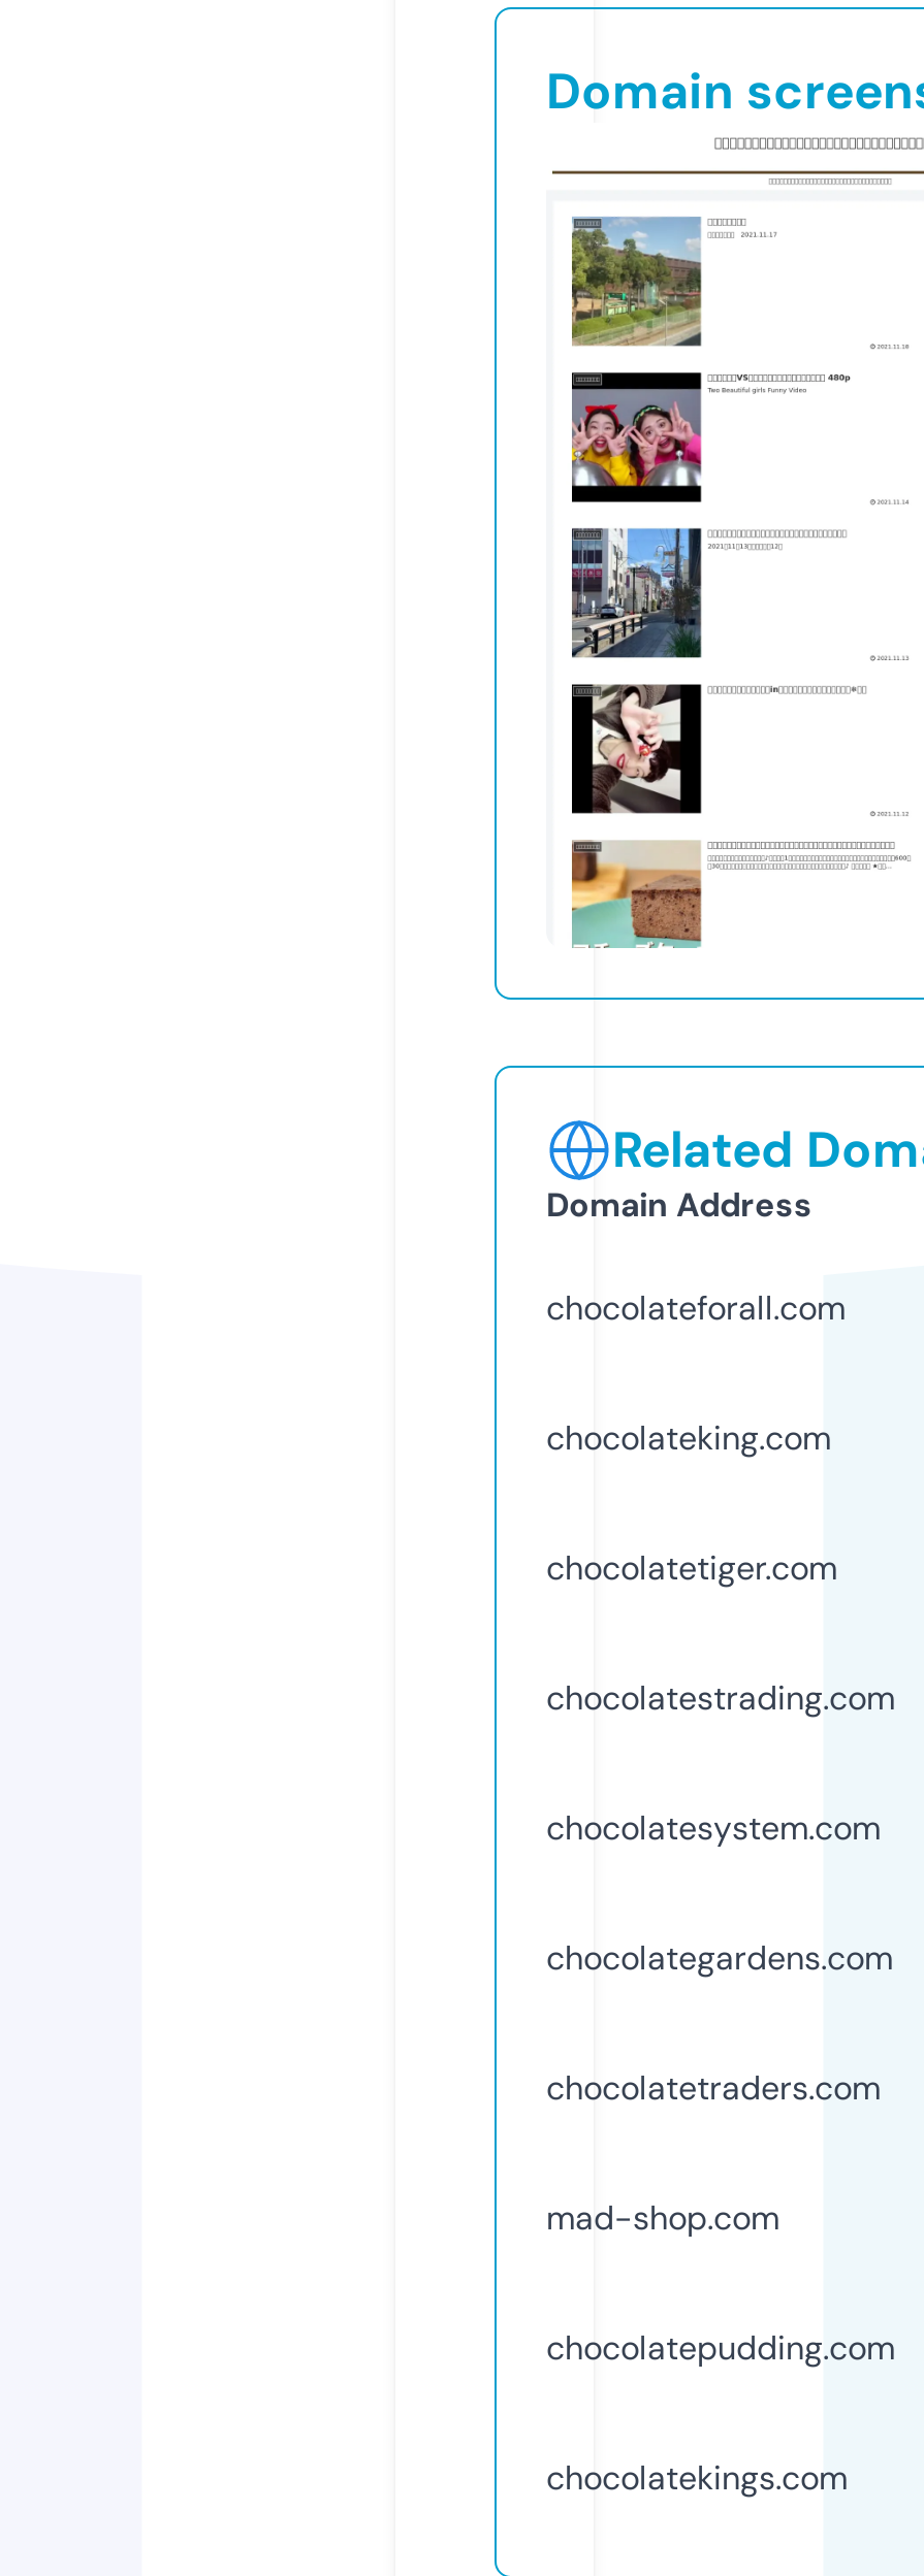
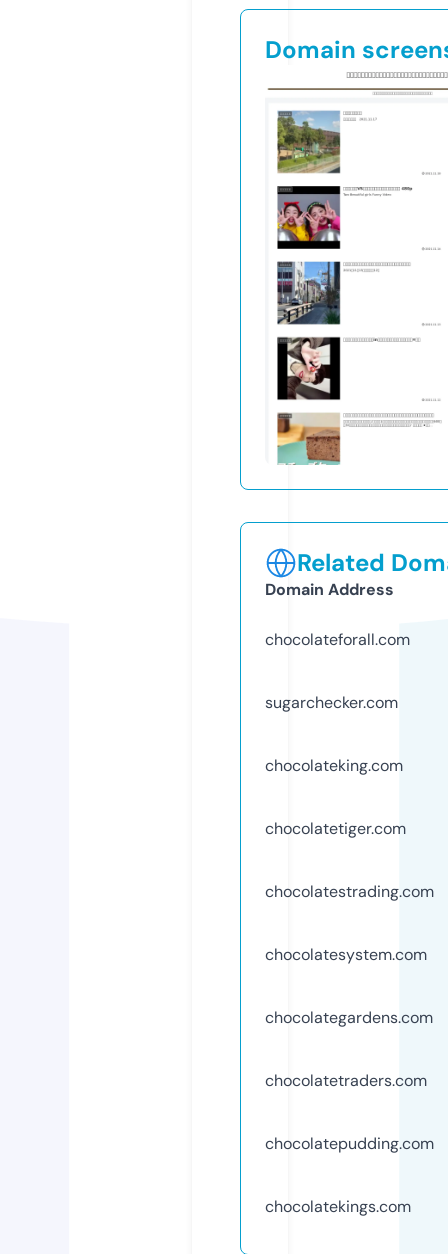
none -> [265,692,398,713] sugarchecker.com
moved [546,1416,895,2109] -> [265,755,434,1091]: chocolateking.com | chocolatetiger.com | chocolatestrading.com | chocolatesystem.com | chocolategardens.com | chocolatetraders.com
[546,2196,779,2239] mad-shop.com -> none

